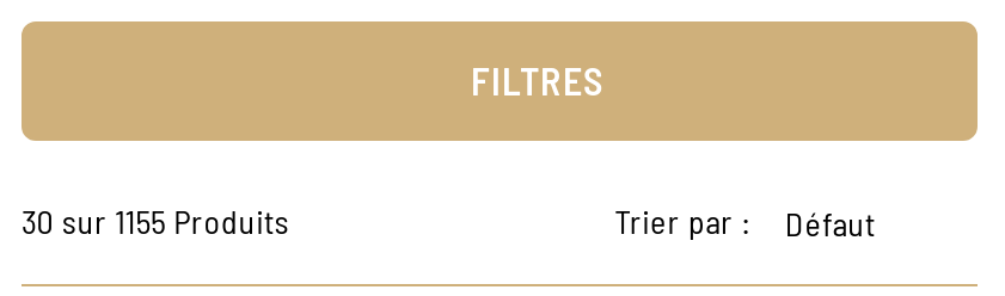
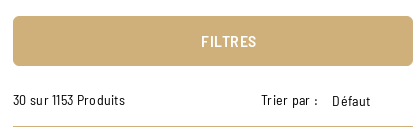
[22,201,289,241] 30 sur 1155 Produits -> [13,91,125,108] 30 sur 1153 Produits

